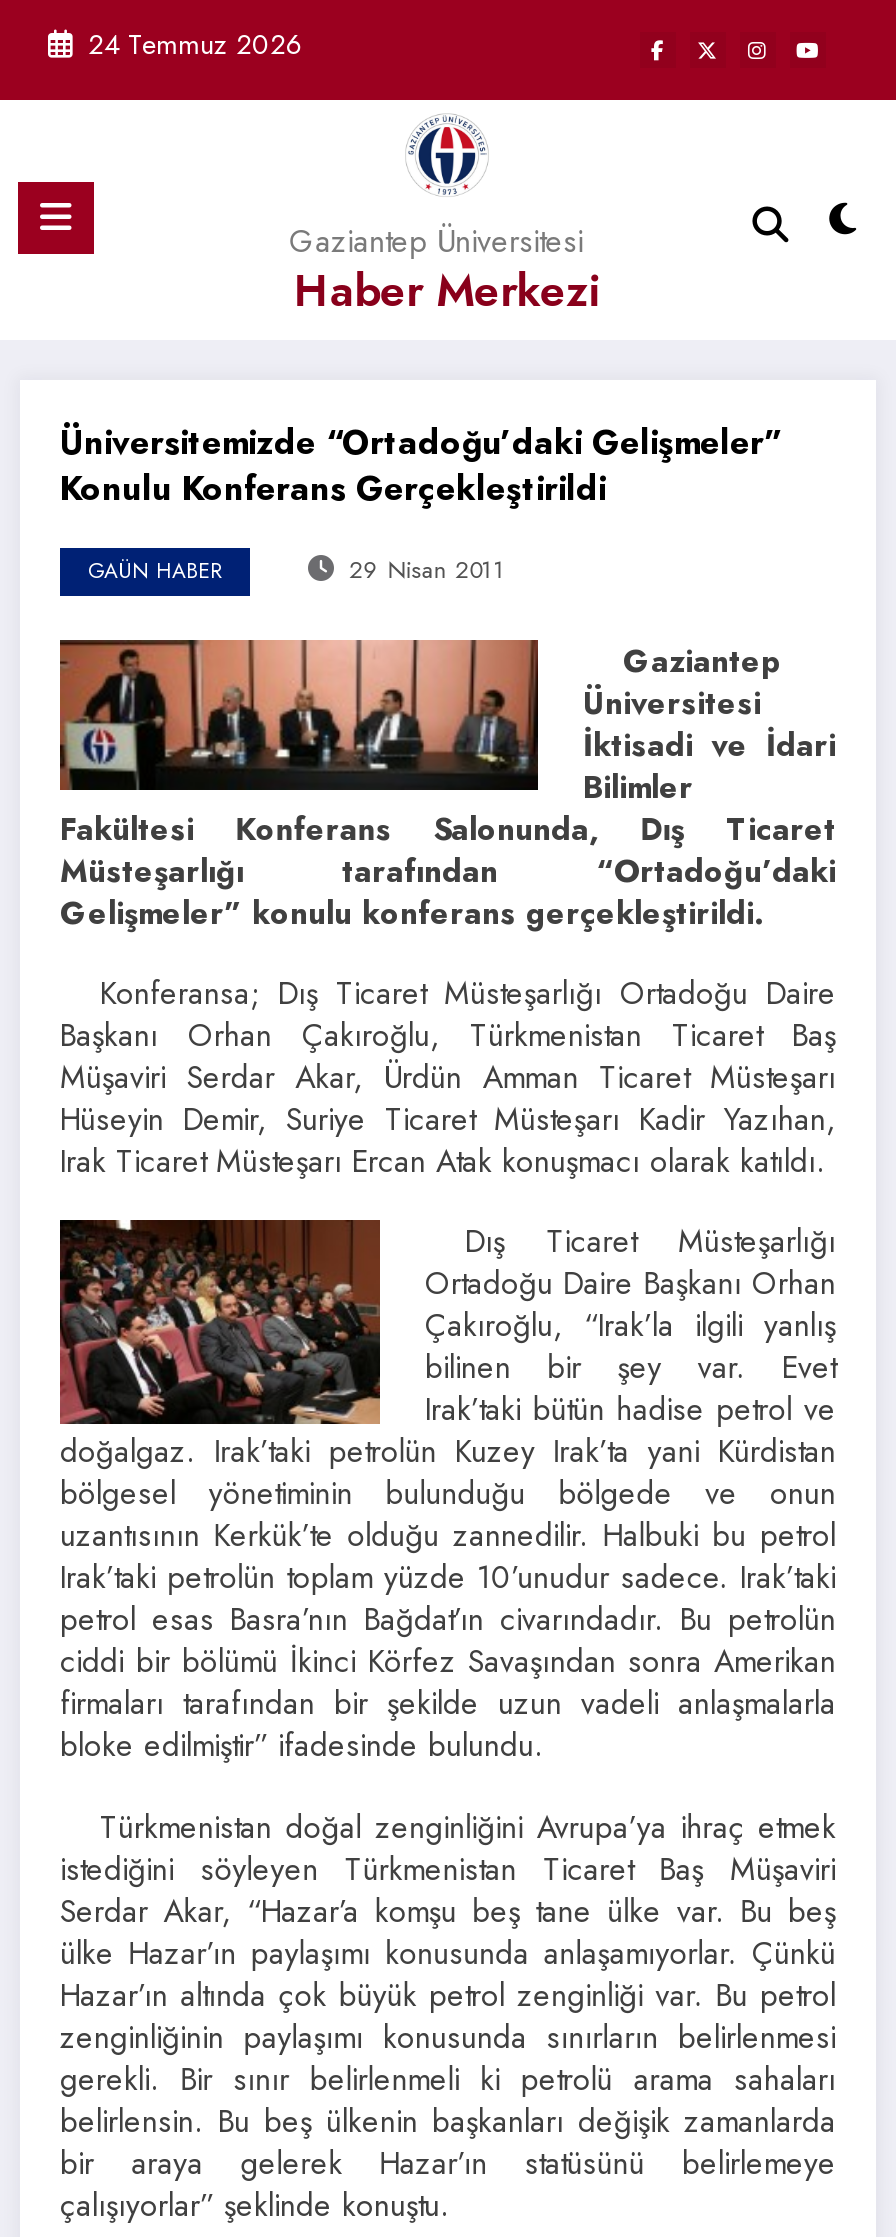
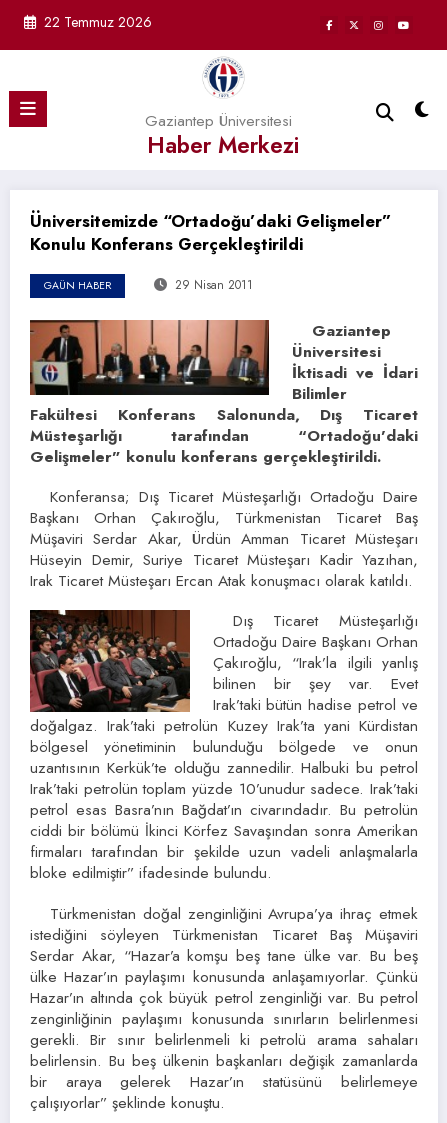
[88,24,304,64] 24 Temmuz 2026 -> [44,12,152,32] 22 Temmuz 2026

